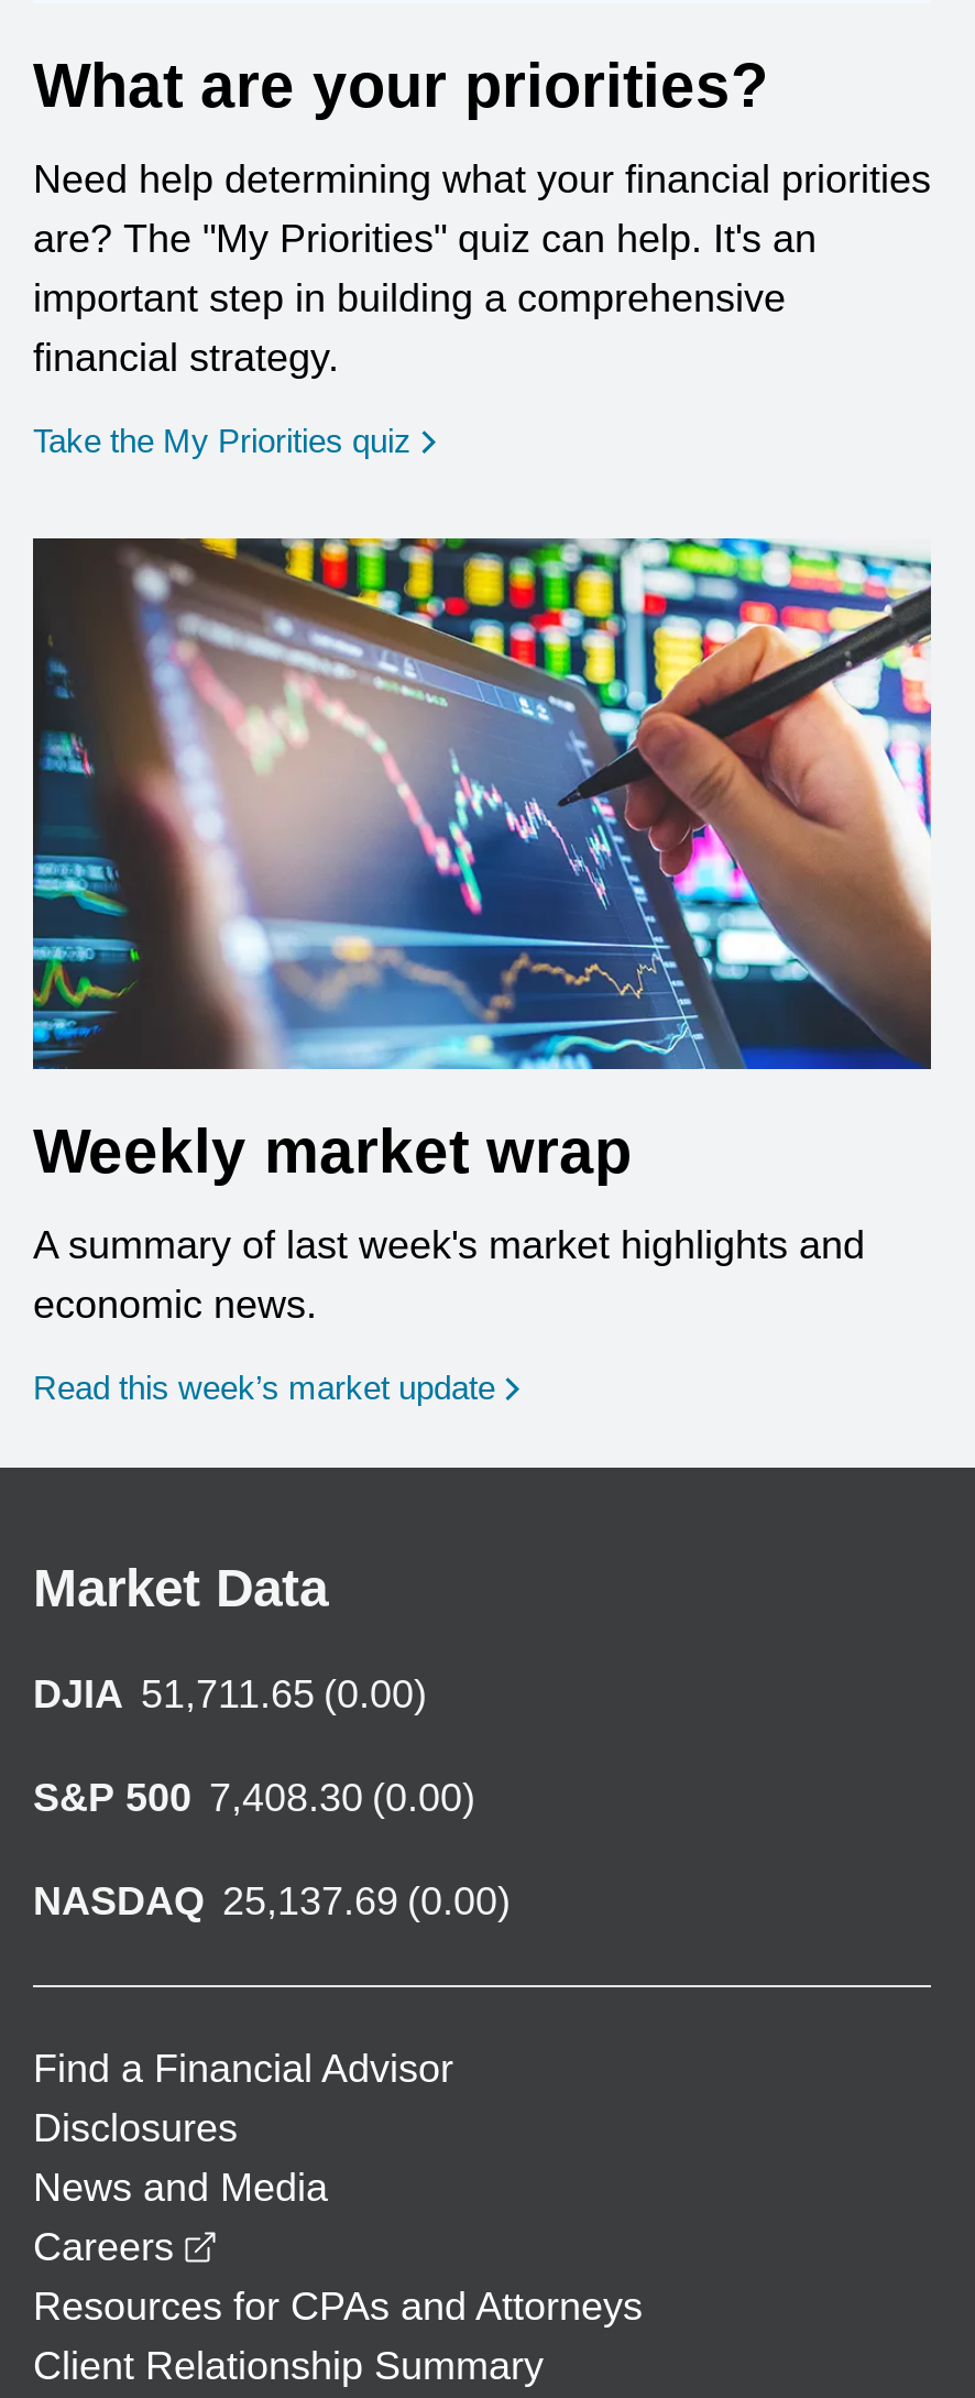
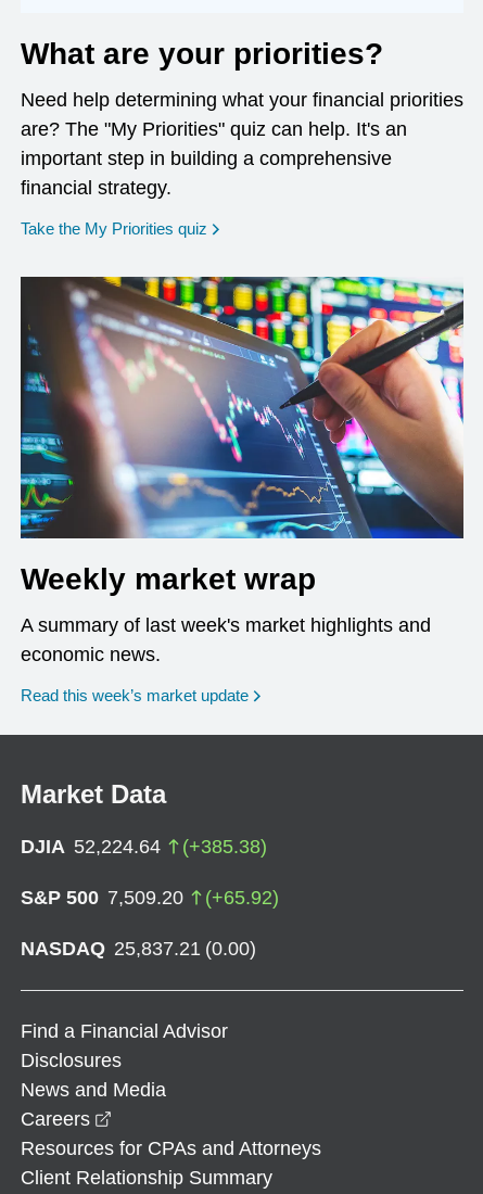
[33,1672,427,1716] DJIA 51,711.65 (0.00) -> [21,836,267,857] DJIA 52,224.64 | (+385.38)
[33,1775,475,1820] S&P 500 7,408.30 (0.00) -> [21,887,279,908] S&P 500 7,509.20 | (+65.92)
[33,1879,511,1923] NASDAQ 25,137.69 (0.00) -> [21,938,256,959] NASDAQ 25,837.21 (0.00)

